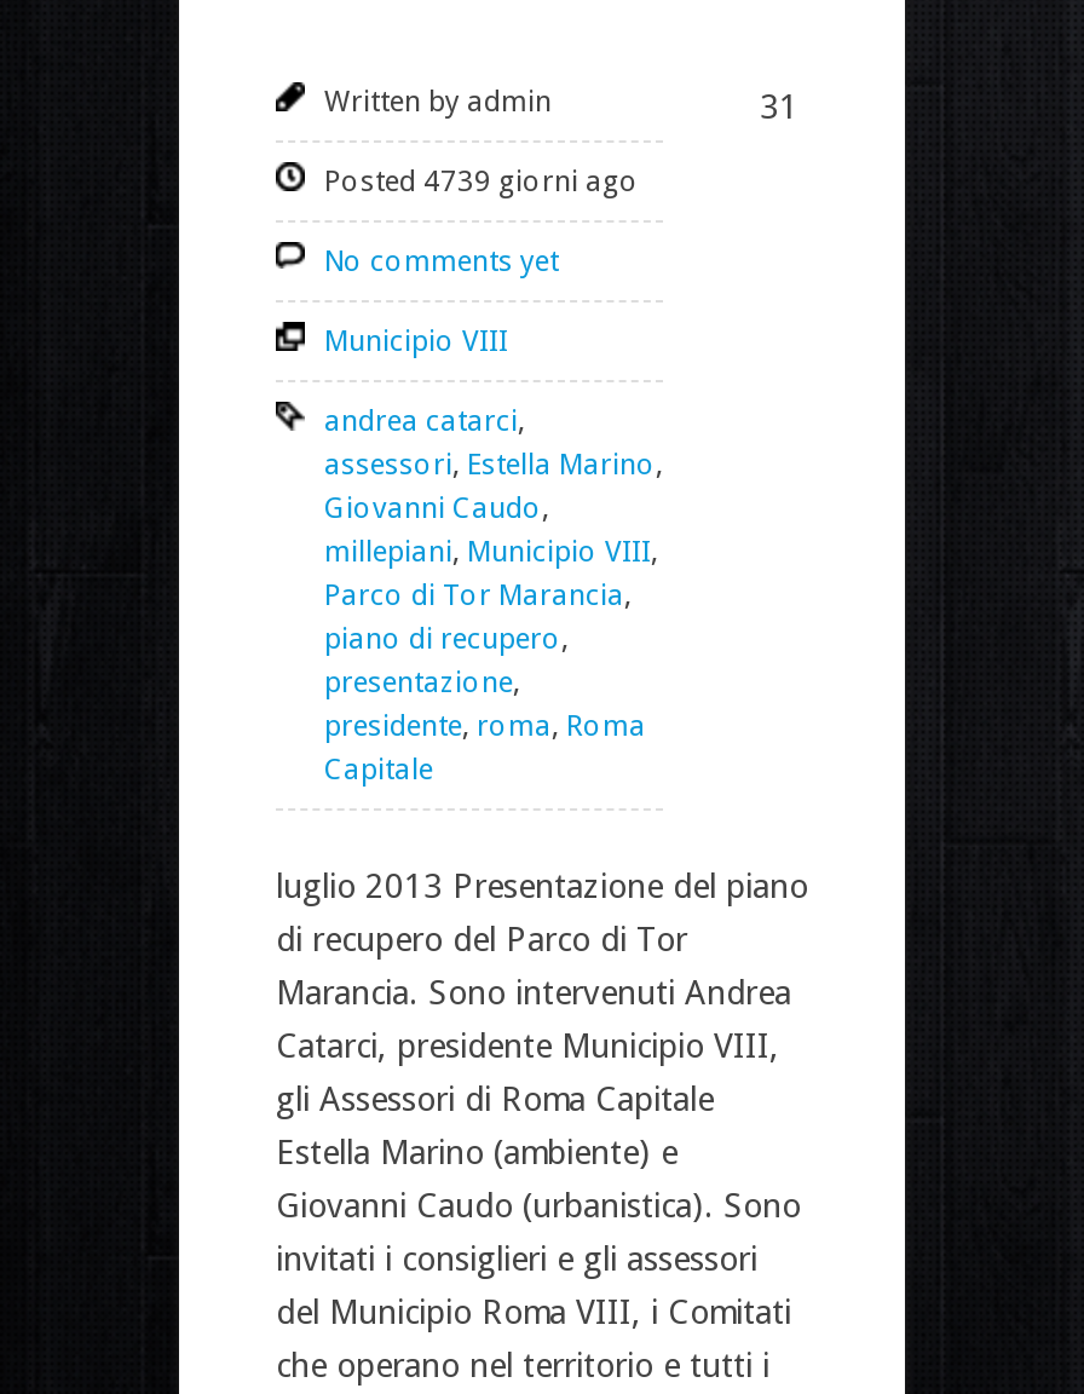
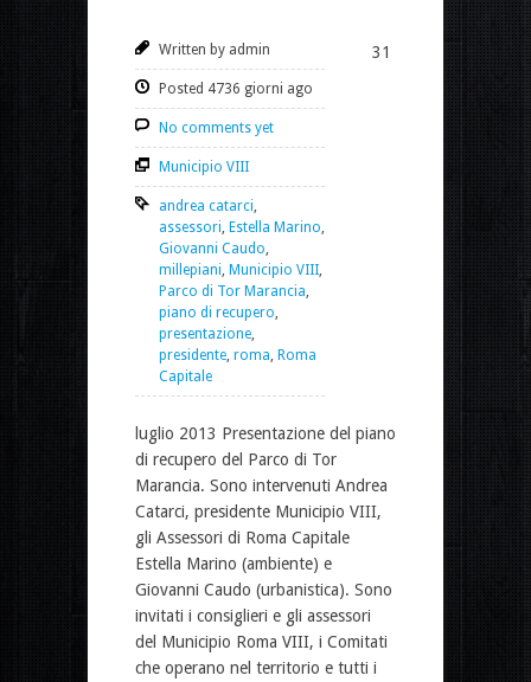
[324,165,639,198] Posted 4739 giorni ago -> [159,81,313,97] Posted 4736 giorni ago

